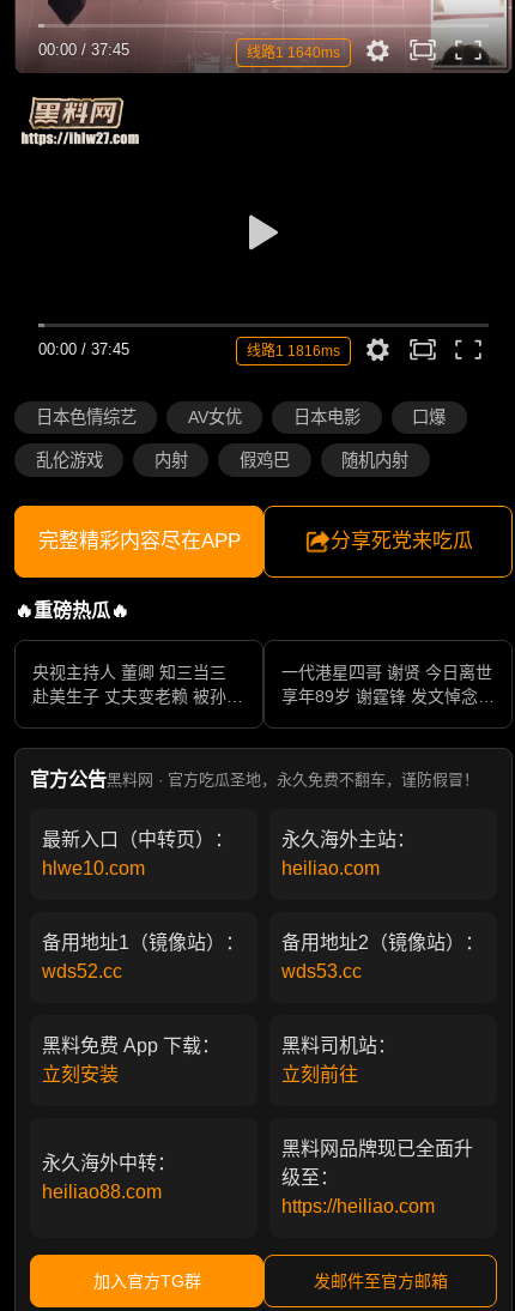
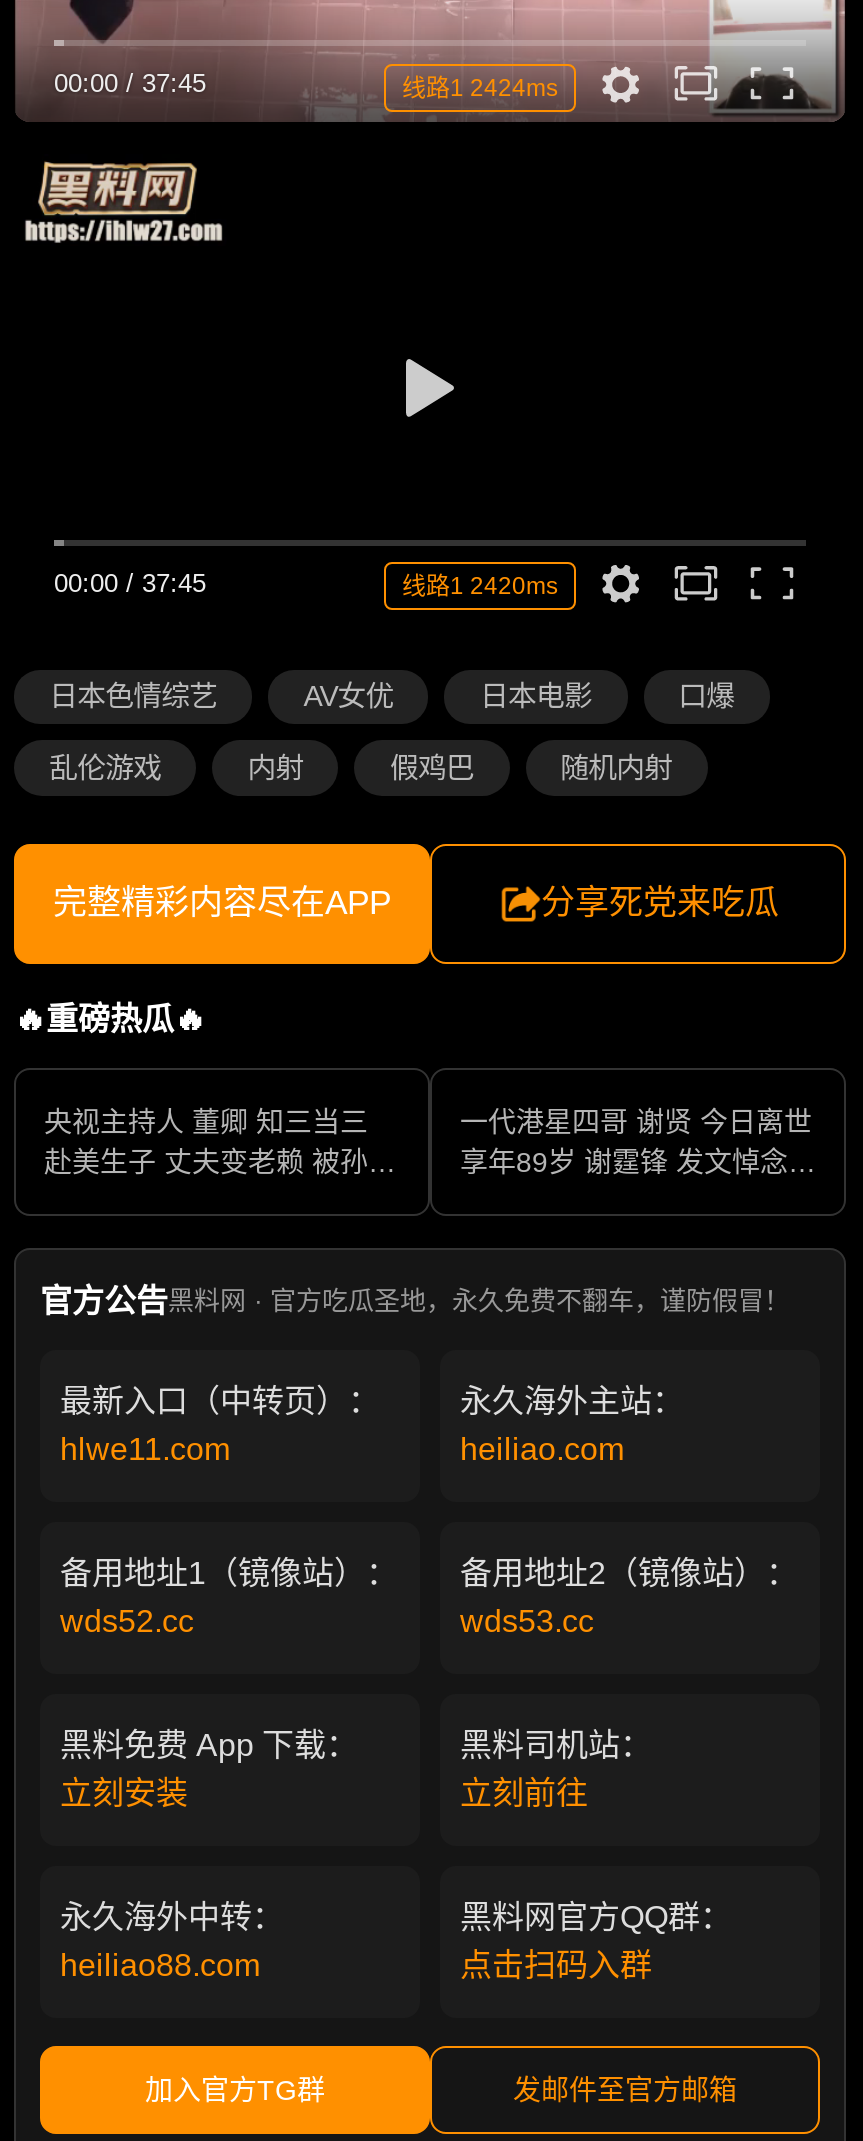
[247,44,340,61] 线路1 1640ms -> [402,74,558,102] 线路1 2424ms
[247,343,340,360] 线路1 1816ms -> [402,573,558,601] 线路1 2420ms
[42,858,145,878] hlwe10.com -> [60,1432,230,1466] hlwe11.com
[281,1138,473,1216] 黑料网品牌现已全面升 | 级至： | https://heiliao.com -> [460,1900,732,1982] 黑料网官方QQ群： | 点击扫码入群

